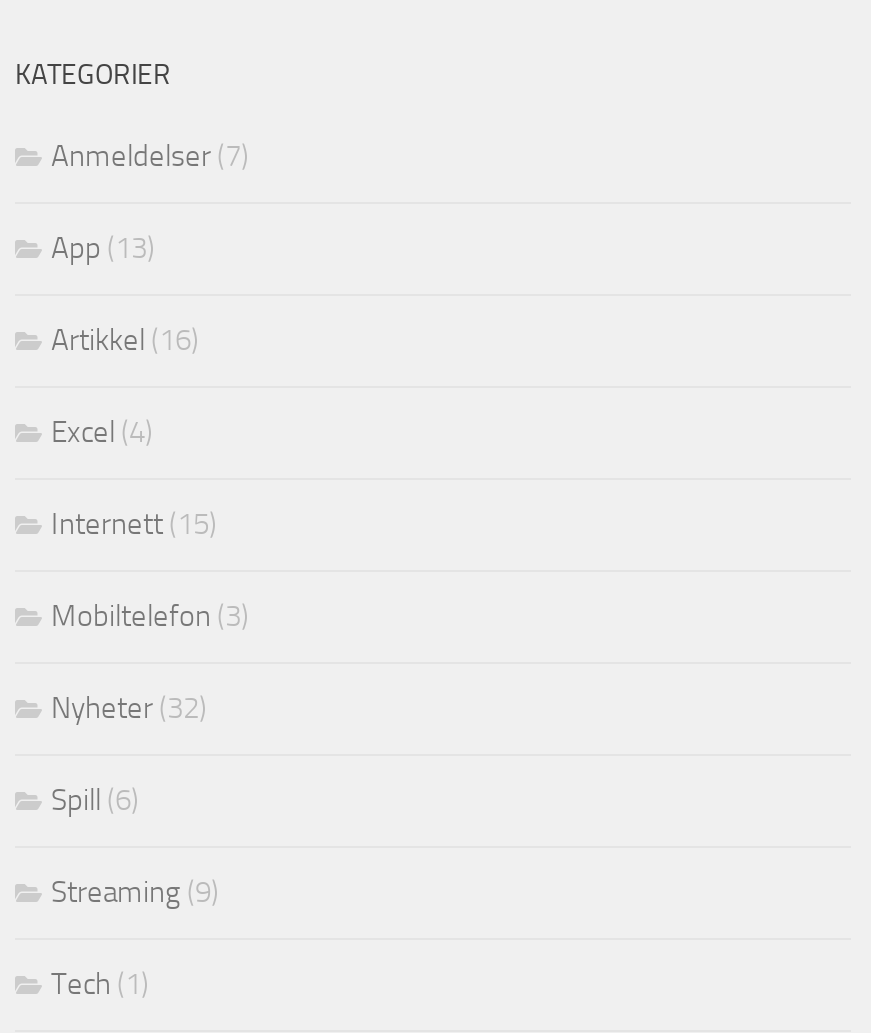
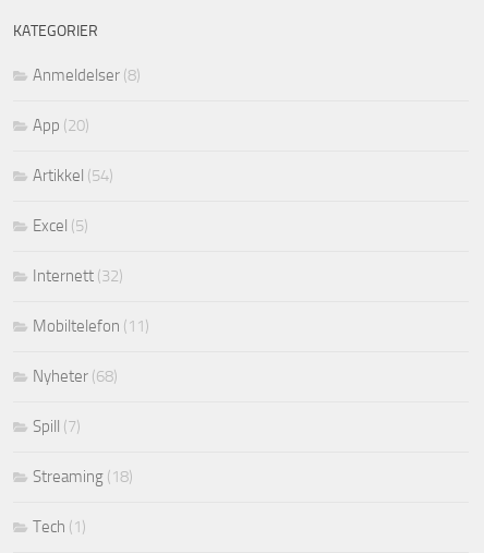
[51,139,249,175] Anmeldelser (7) -> [33,65,141,85] Anmeldelser (8)
[51,231,155,267] App (13) -> [33,116,89,135] App (20)
[51,323,199,359] Artikkel (16) -> [33,166,113,185] Artikkel (54)
[51,415,153,451] Excel (4) -> [33,216,88,236] Excel (5)
[51,507,217,543] Internett (15) -> [33,266,123,286] Internett (32)
[51,599,249,635] Mobiltelefon (3) -> [33,316,149,336] Mobiltelefon (11)
[51,691,207,727] Nyheter (32) -> [33,366,118,386] Nyheter (68)
[51,783,139,819] Spill (6) -> [33,417,81,436] Spill (7)
[51,875,219,911] Streaming (9) -> [33,467,133,486] Streaming (18)

